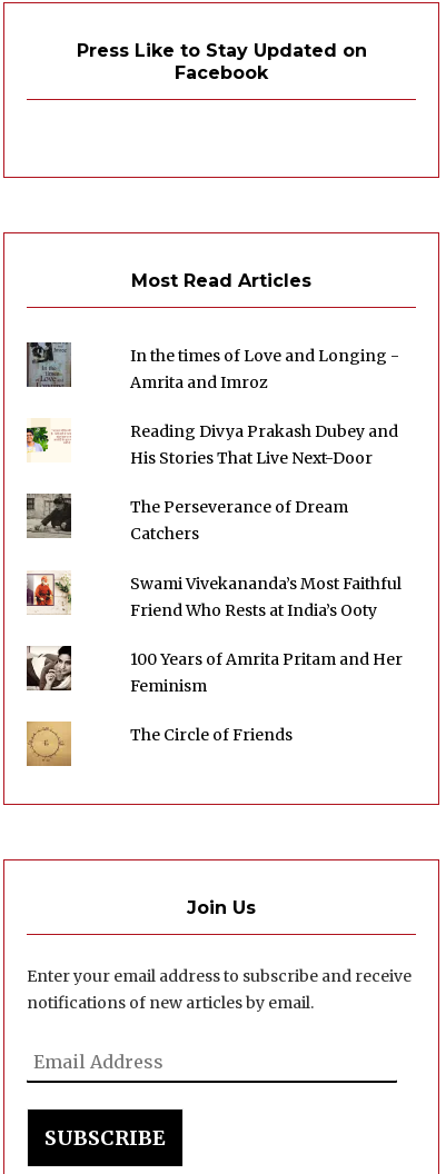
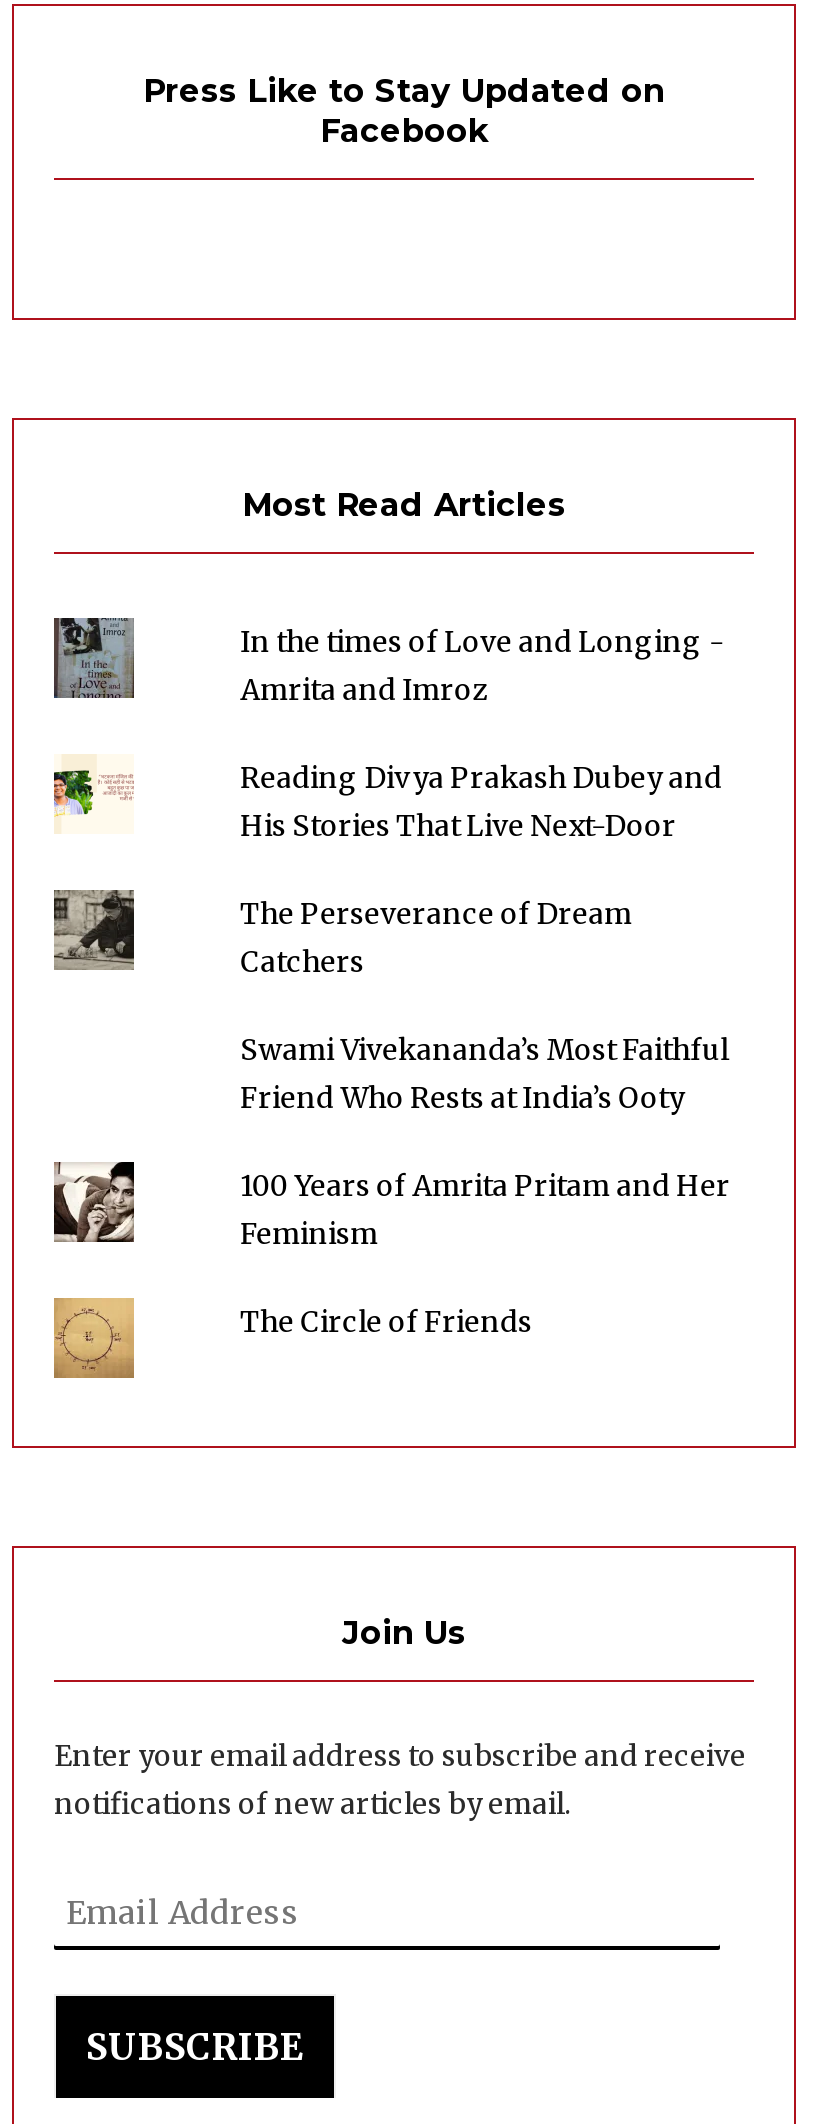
[26,571,72,615] [image] -> none

